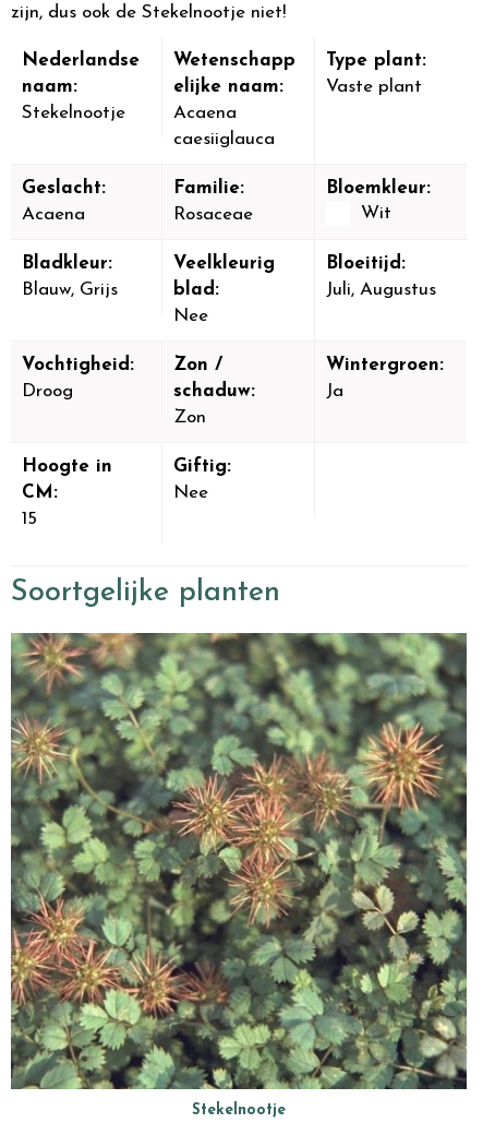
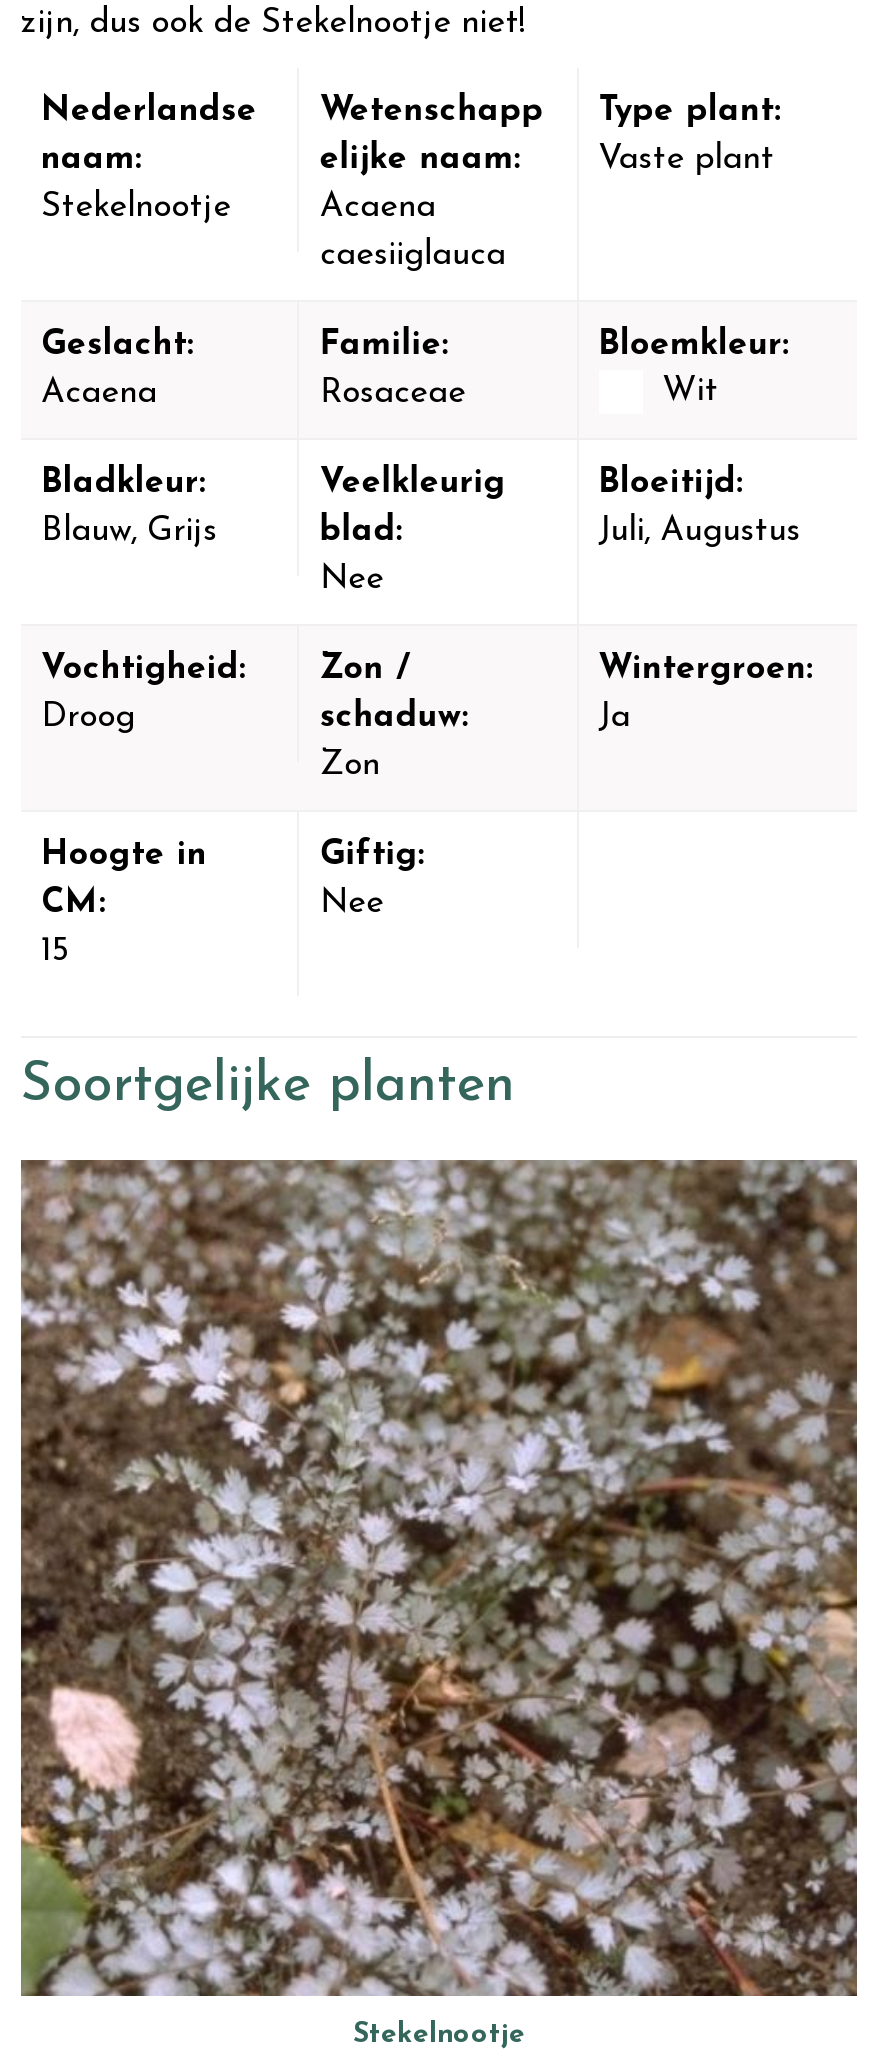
[10,632,468,1090] [image] -> [19,1158,859,1998] [image]

